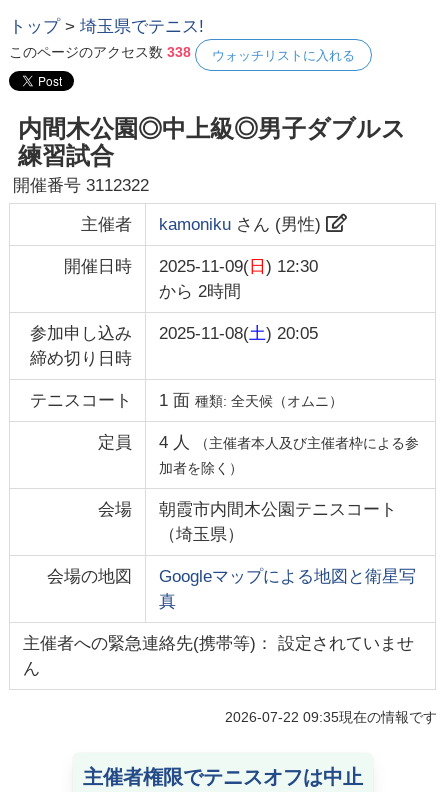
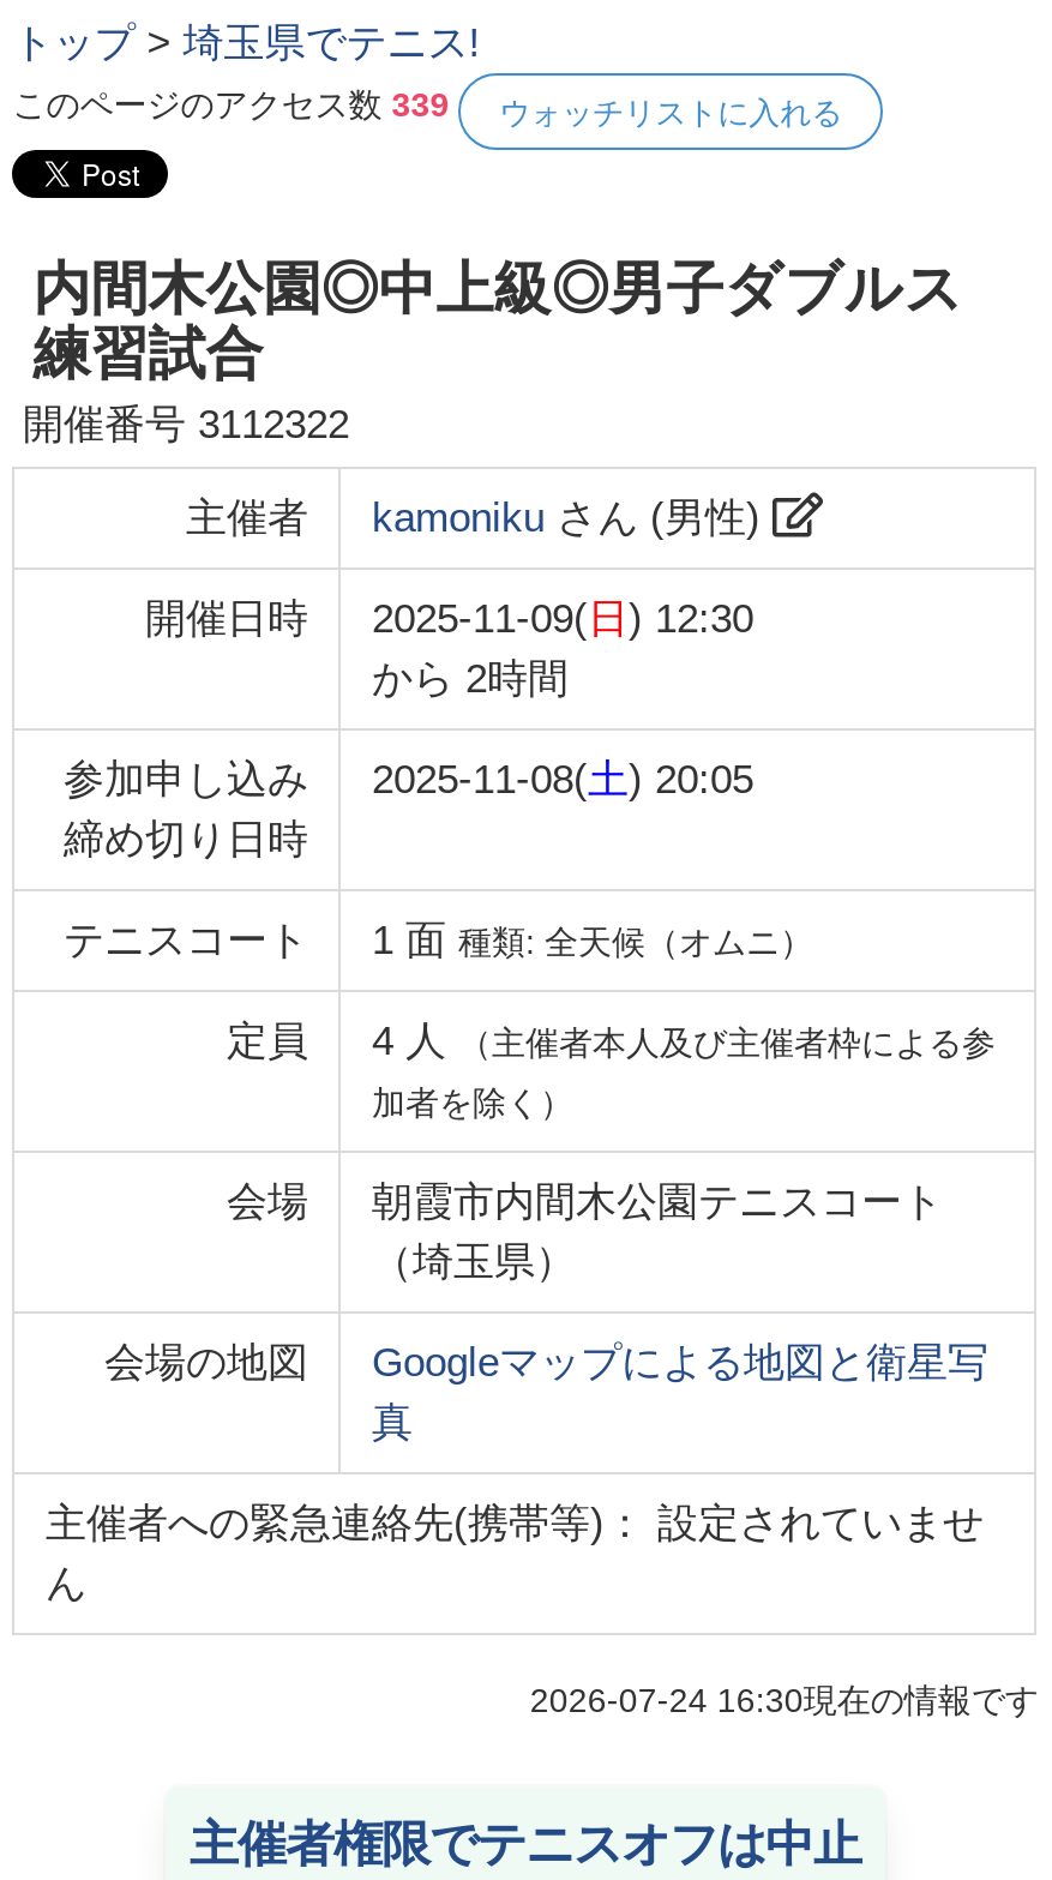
[9,44,191,60] このページのアクセス数338 -> [12,86,449,124] このページのアクセス数339
[225,709,437,725] 2026-07-22 09:35現在の情報です -> [530,1680,1038,1718] 2026-07-24 16:30現在の情報です

